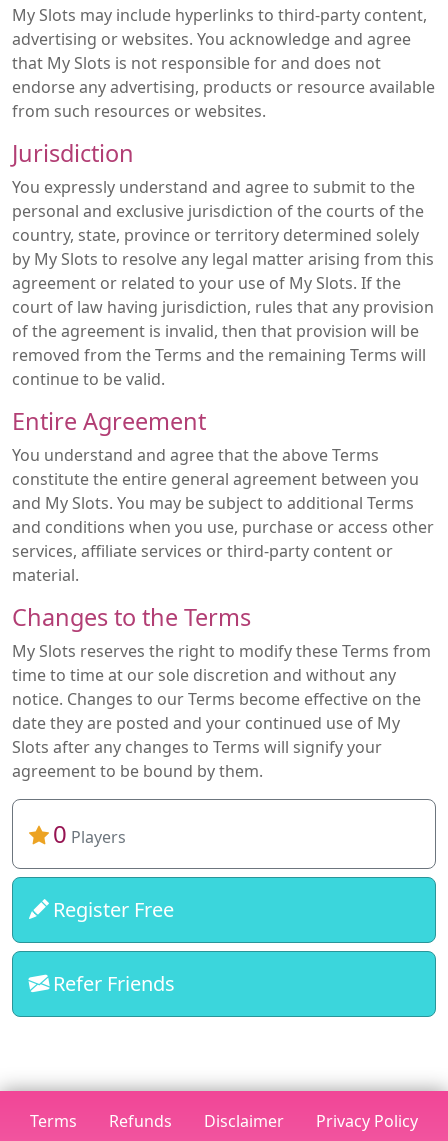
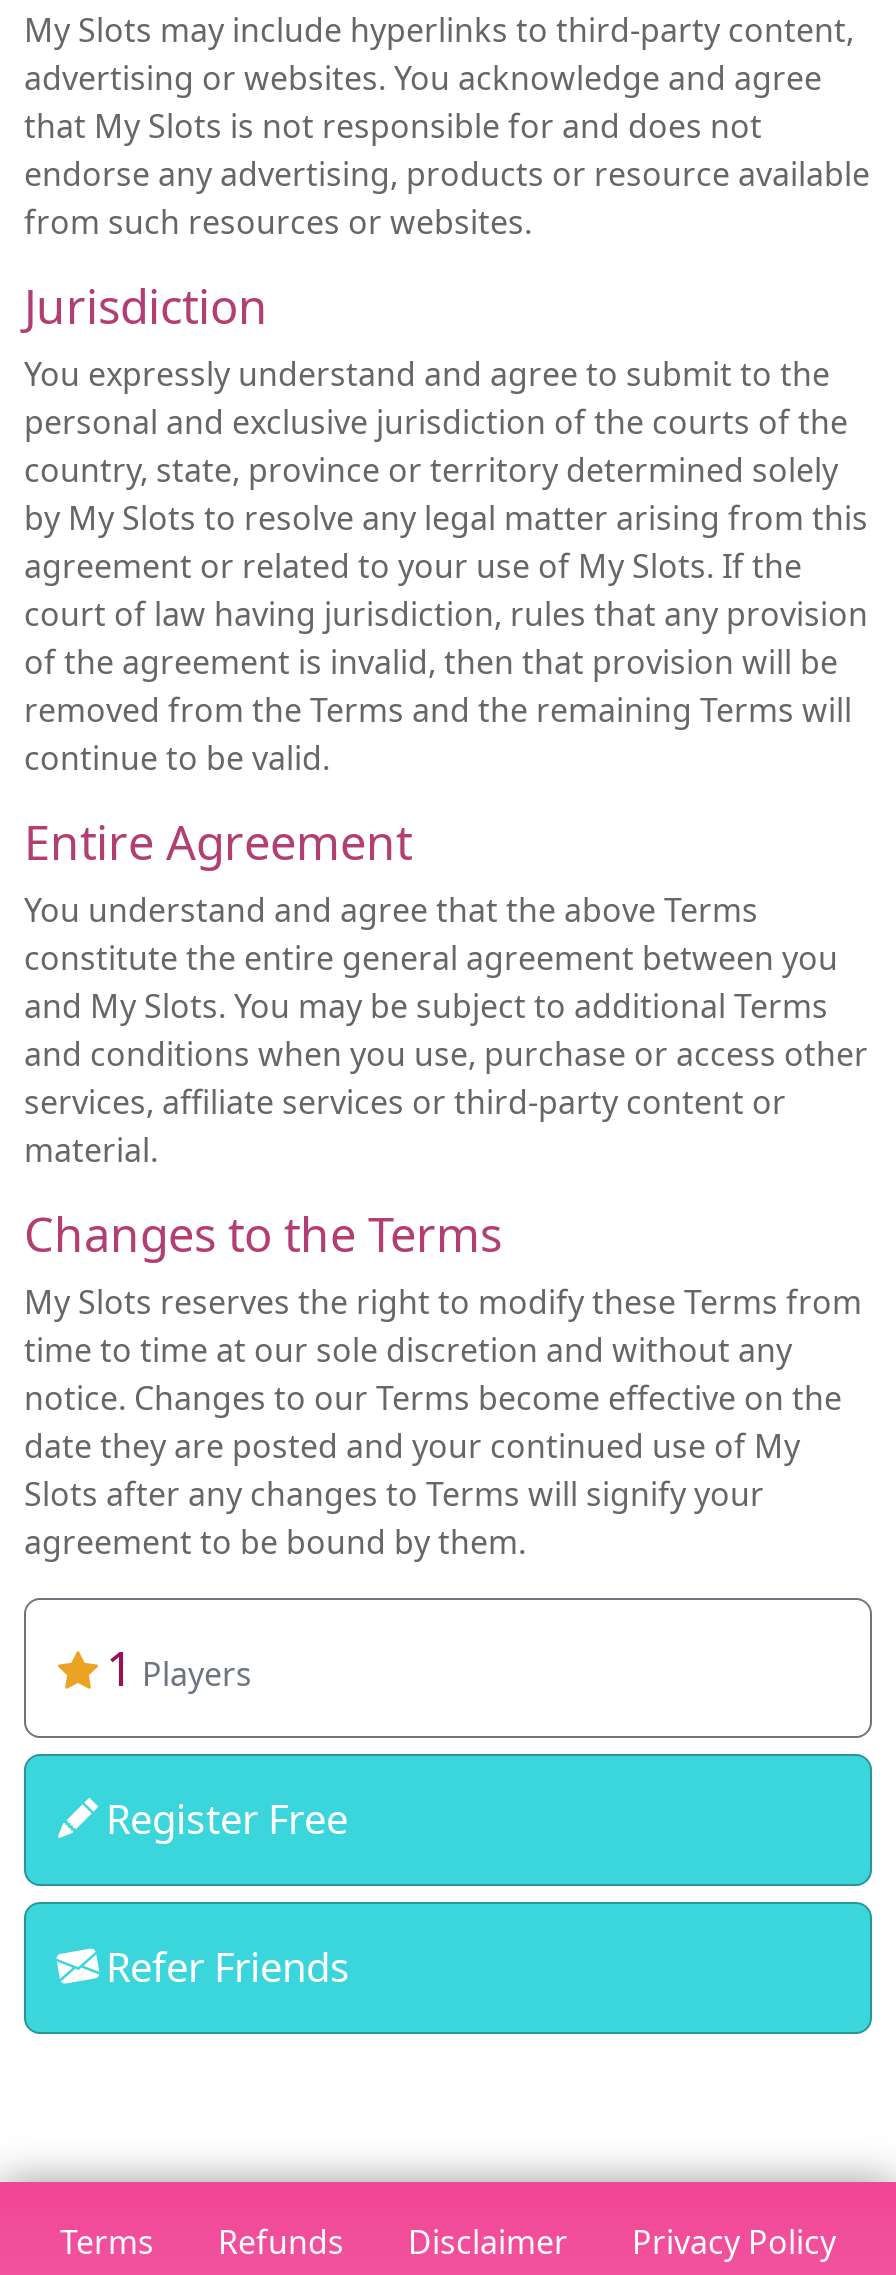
[53,817,126,850] 0 Players -> [106,1634,252,1700] 1 Players

